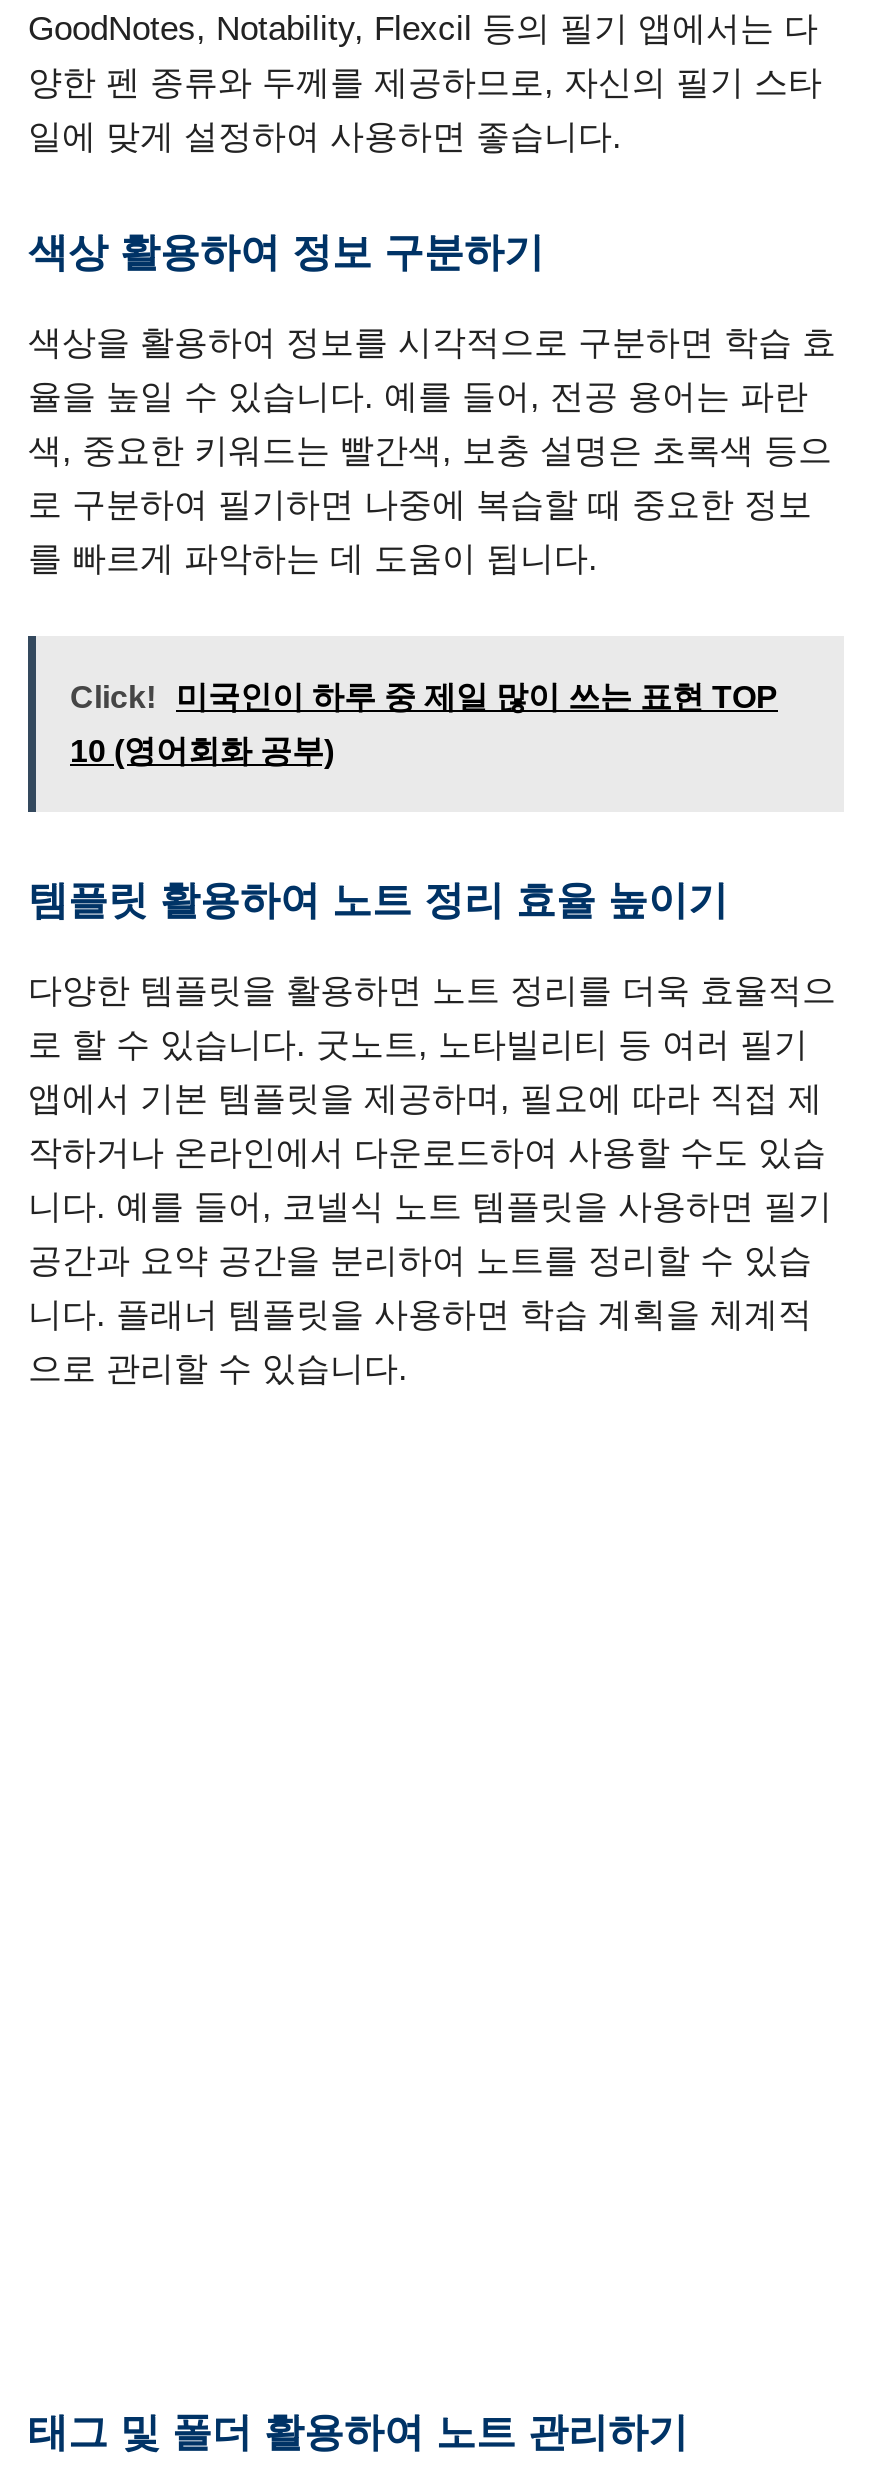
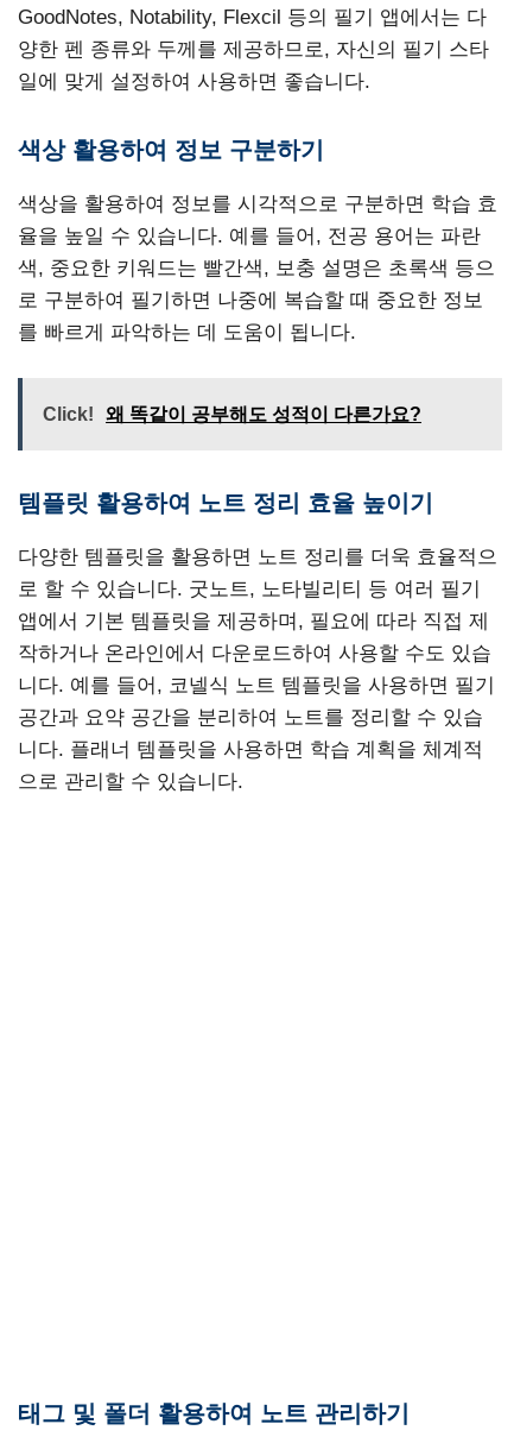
[70,680,778,768] Click! 미국인이 하루 중 제일 많이 쓰는 표현 TOP | 10 (영어회화 공부) -> [43,404,421,424] Click! 왜 똑같이 공부해도 성적이 다른가요?

